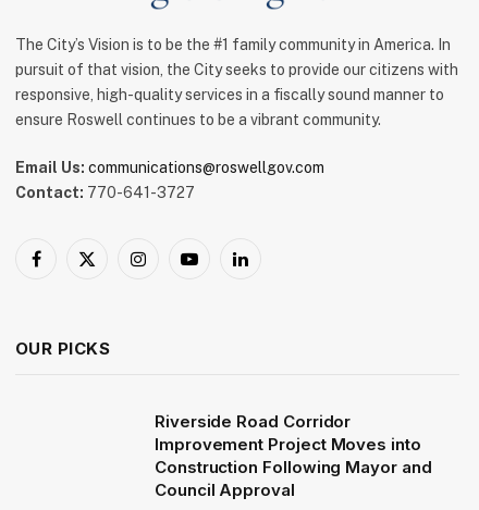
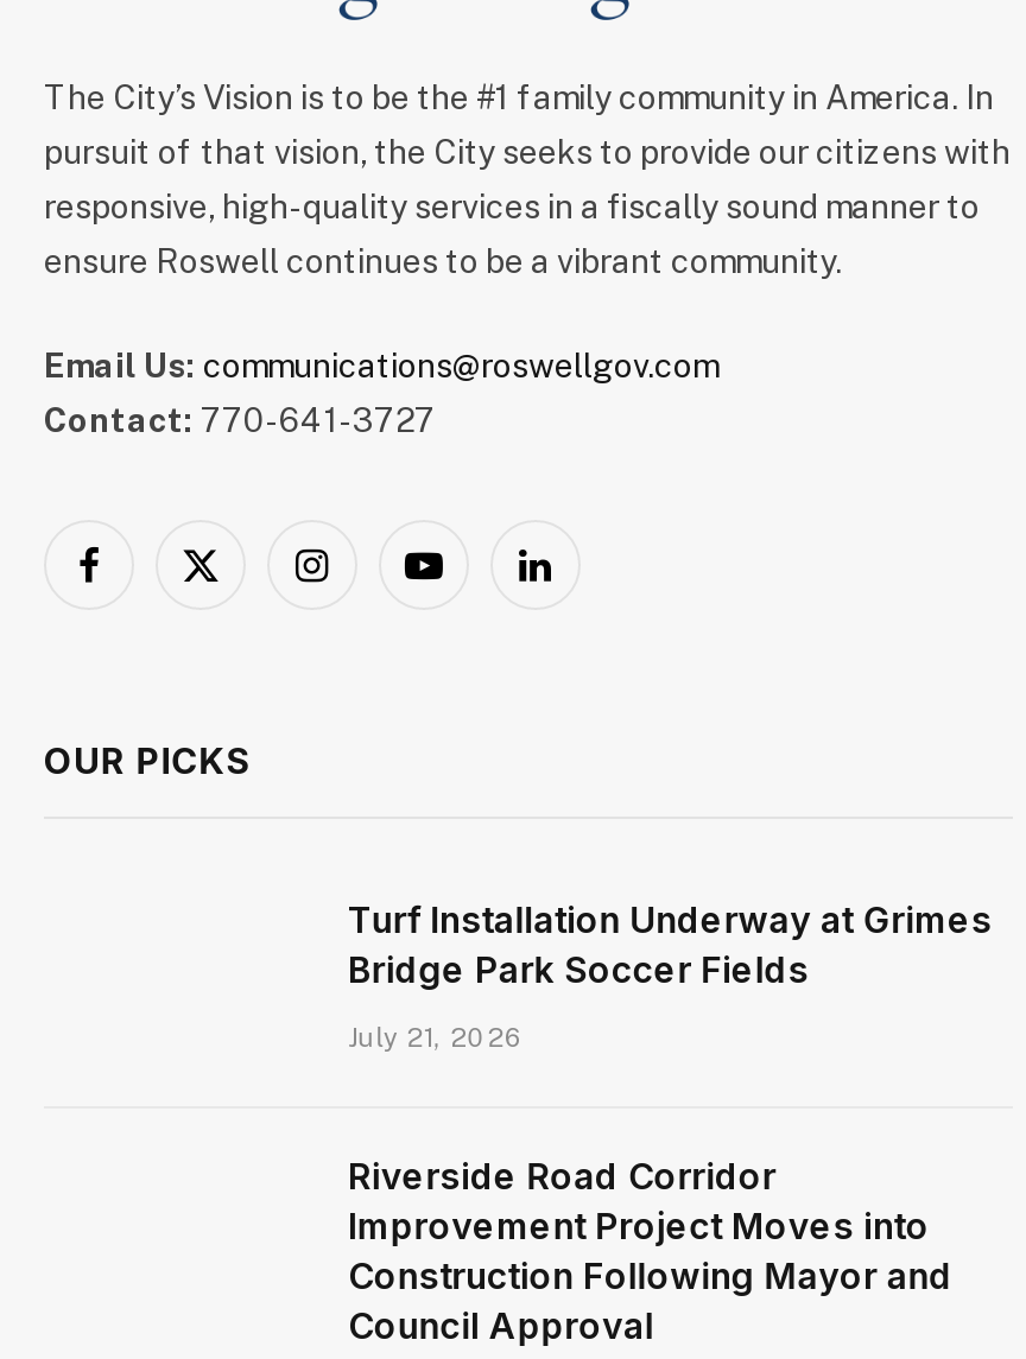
none -> [348,897,992,1051] Turf Installation Underway at Grimes | Bridge Park Soccer Fields | July 21, 2026

